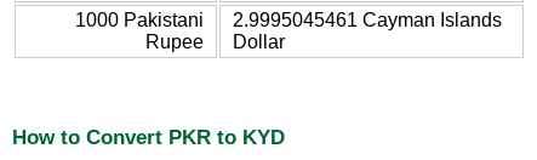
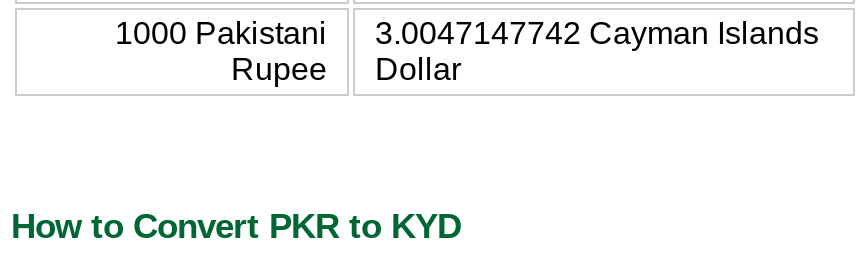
[233,9,502,30] 2.9995045461 Cayman Islands -> [375,15,819,49] 3.0047147742 Cayman Islands

